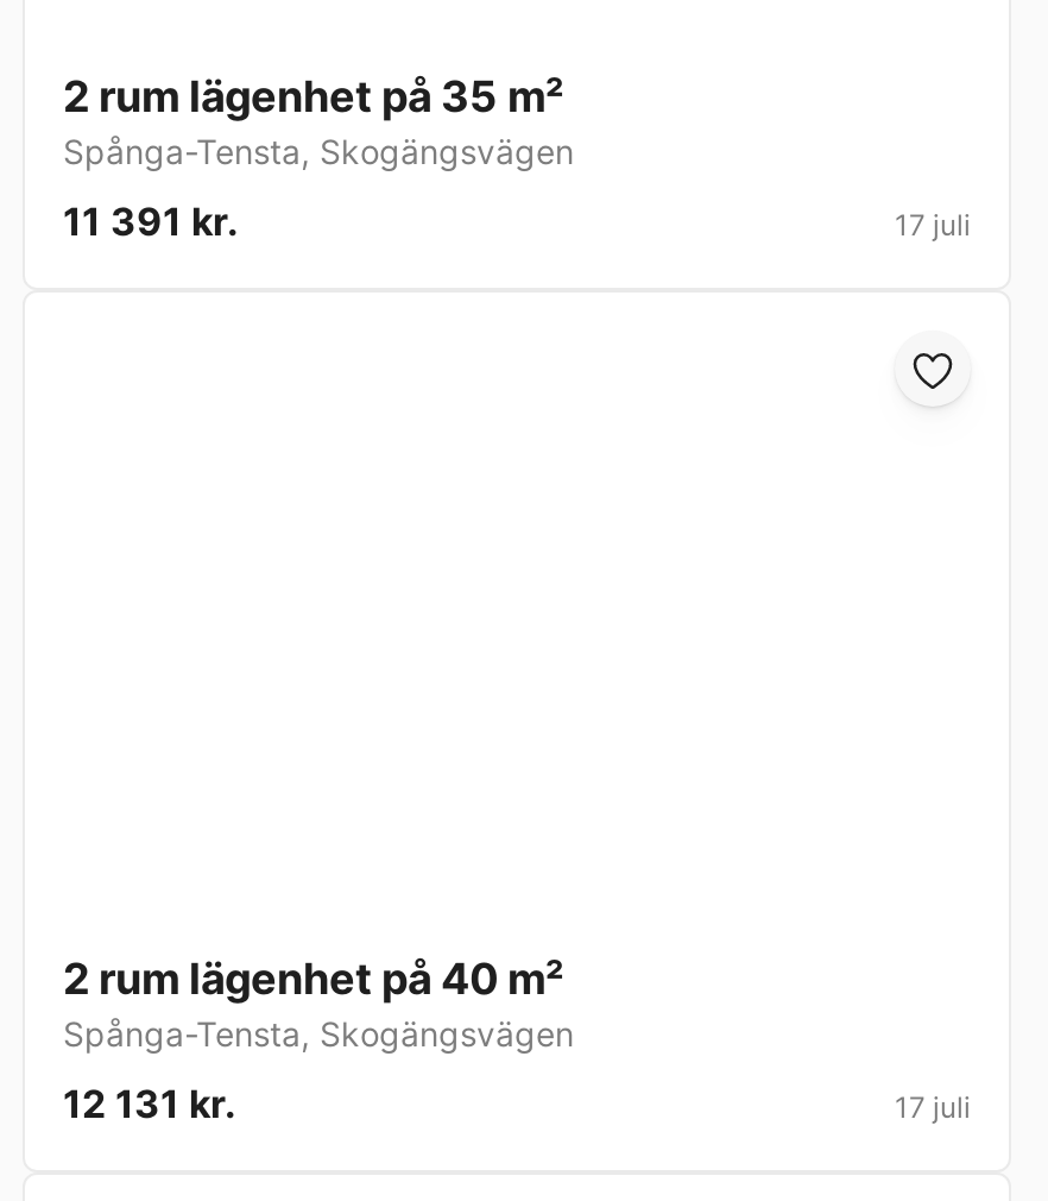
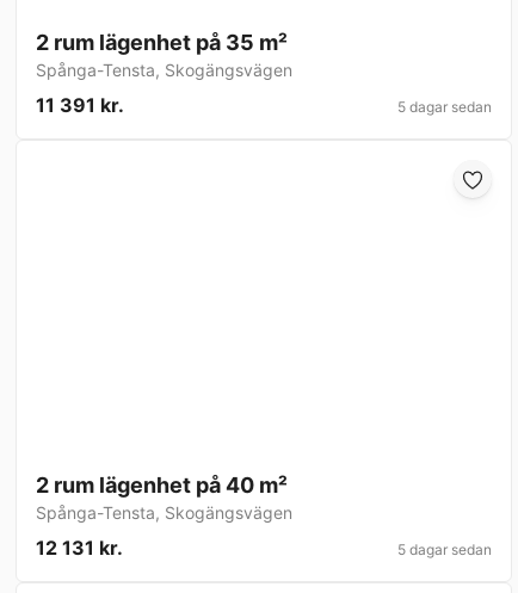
[895,208,971,243] 17 juli -> [397,98,492,116] 5 dagar sedan
[895,1090,971,1126] 17 juli -> [397,541,492,559] 5 dagar sedan

